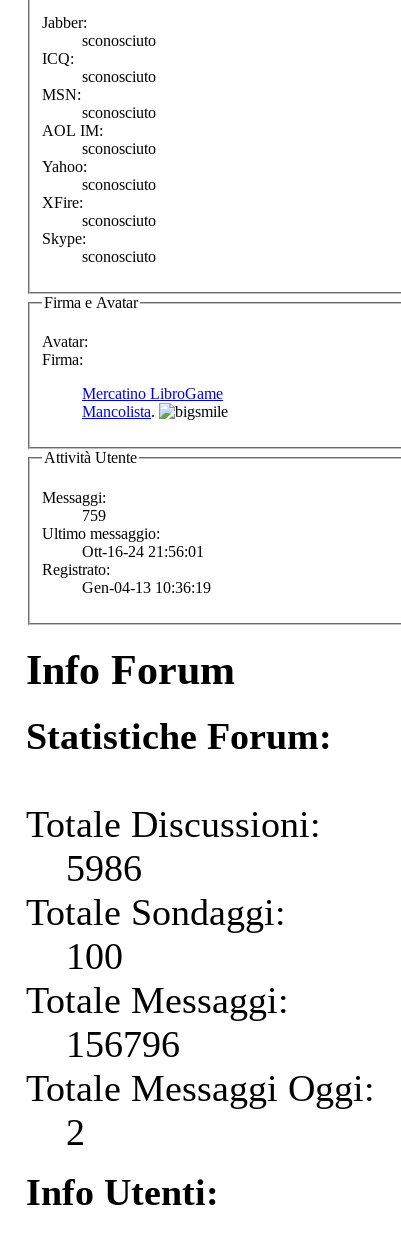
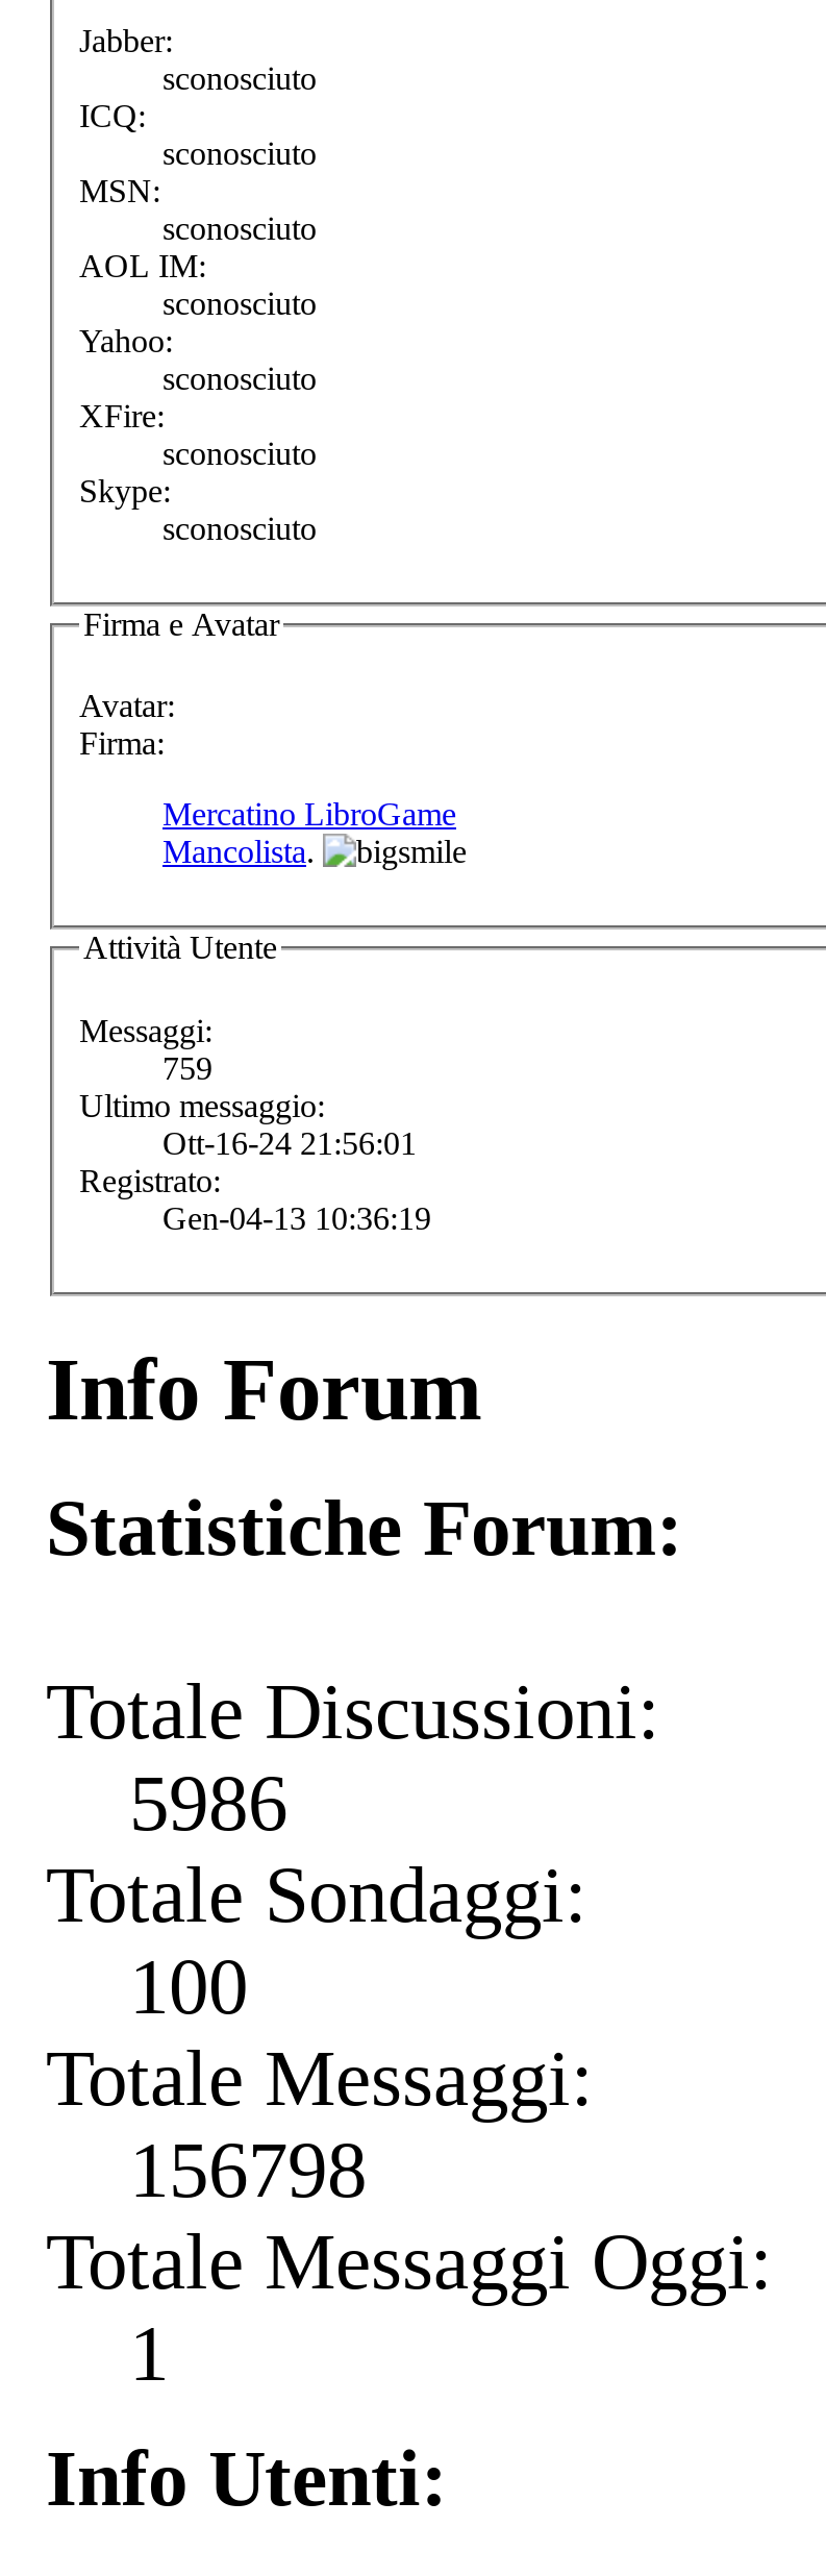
[66,1023,180,1065] 156796 -> [129,2125,367,2213] 156798
[66,1111,85,1153] 2 -> [129,2309,169,2396] 1

